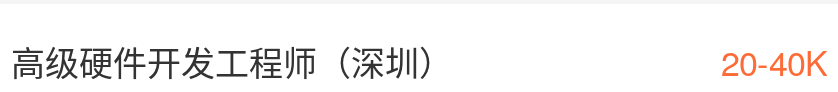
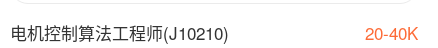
[11,37,453,87] 高级硬件开发工程师（深圳） -> [10,20,229,45] 电机控制算法工程师(J10210)

